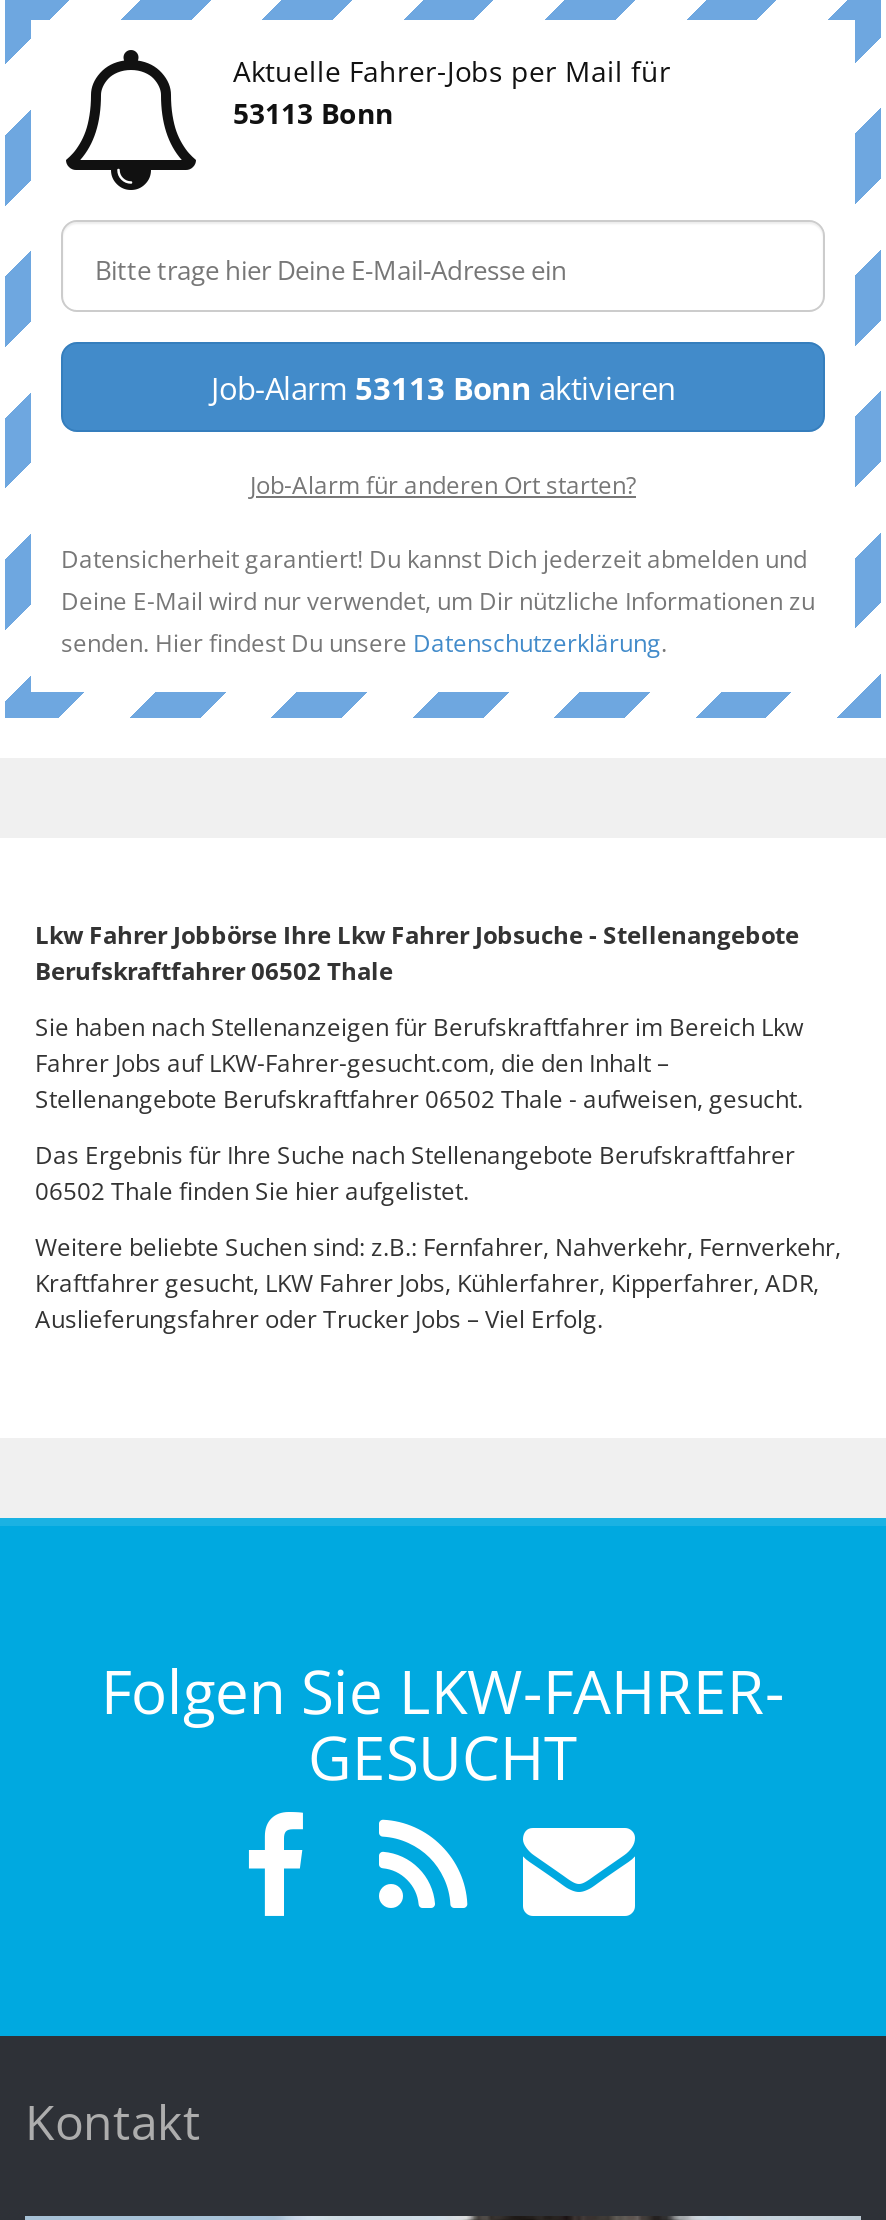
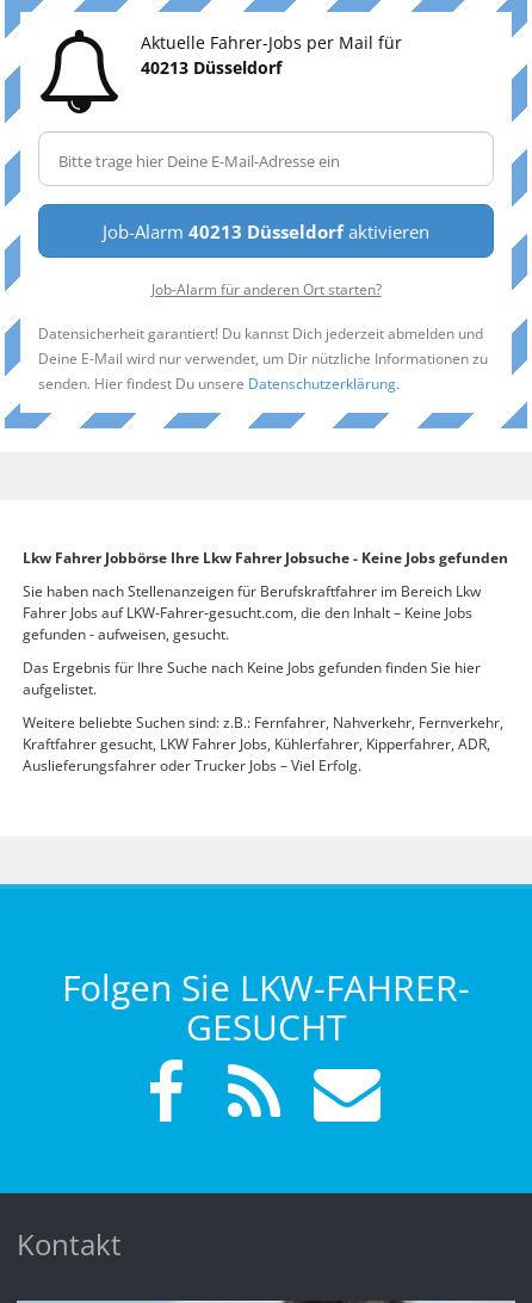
[233,94,393,132] 53113 Bonn -> [141,56,282,79] 40213 Düsseldorf
[211,368,675,408] Job-Alarm 53113 Bonn aktivieren -> [103,220,429,243] Job-Alarm 40213 Düsseldorf aktivieren
[35,918,799,988] Lkw Fahrer Jobbörse Ihre Lkw Fahrer Jobsuche - Stellenangebote | Berufskraftfahrer 06502 Thale -> [23,548,508,568] Lkw Fahrer Jobbörse Ihre Lkw Fahrer Jobsuche - Keine Jobs gefunden
[35,1046,803,1116] Fahrer Jobs auf LKW-Fahrer-gesucht.com, die den Inhalt – | Stellenangebote Berufskraftfahrer 06502 Thale - aufweisen, gesucht. -> [23,603,472,644] Fahrer Jobs auf LKW-Fahrer-gesucht.com, die den Inhalt – Keine Jobs | gefunden - aufweisen, gesucht.
[35,1138,795,1208] Das Ergebnis für Ihre Suche nach Stellenangebote Berufskraftfahrer | 06502 Thale finden Sie hier aufgelistet. -> [23,657,481,699] Das Ergebnis für Ihre Suche nach Keine Jobs gefunden finden Sie hier | aufgelistet.

